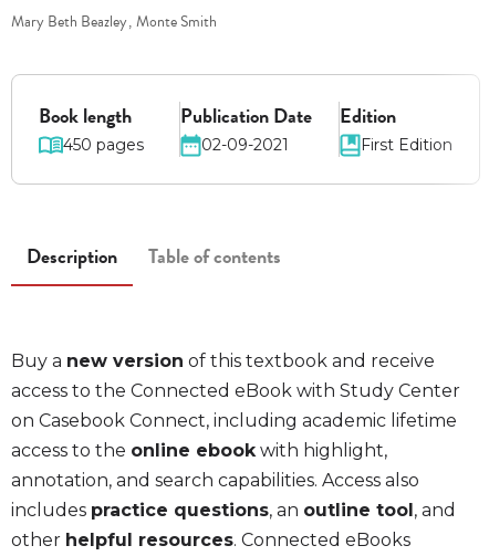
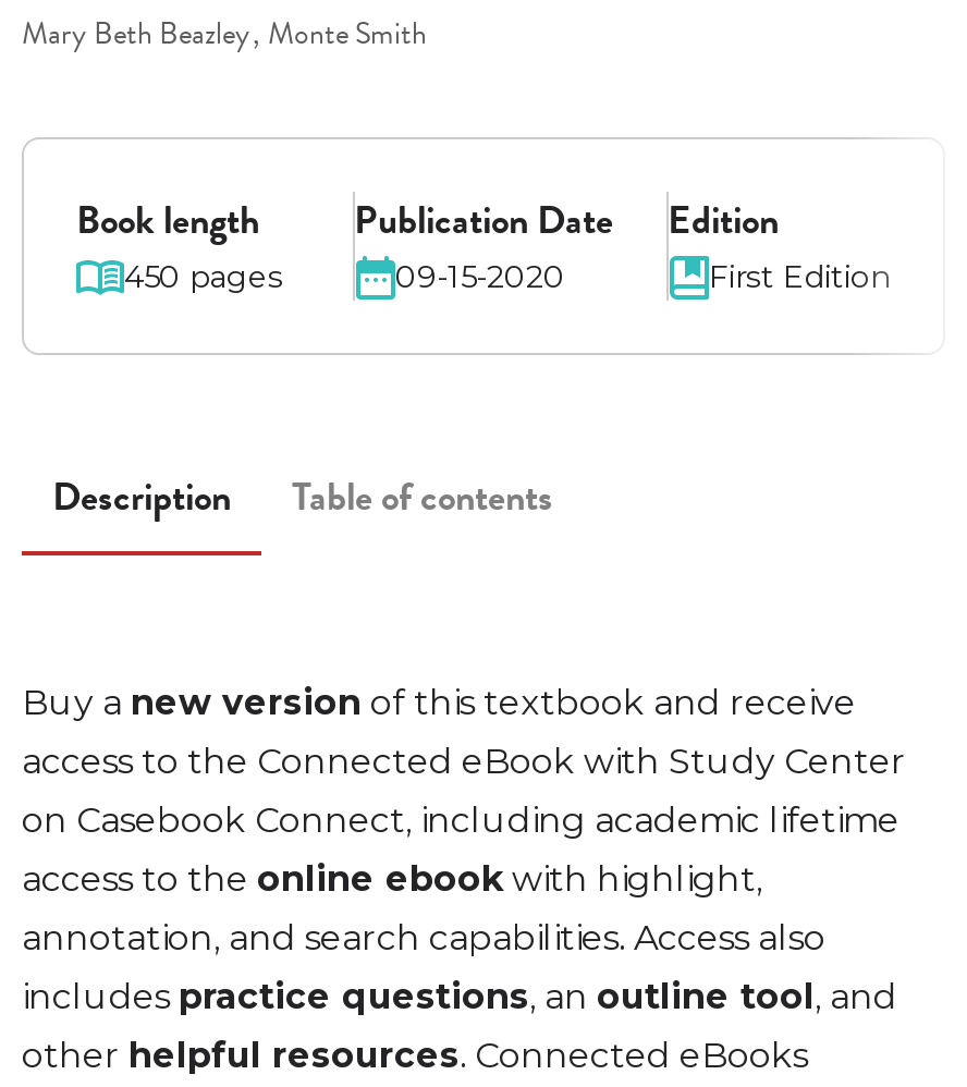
[201,135,288,155] 02-09-2021 -> [395,257,565,296] 09-15-2020

